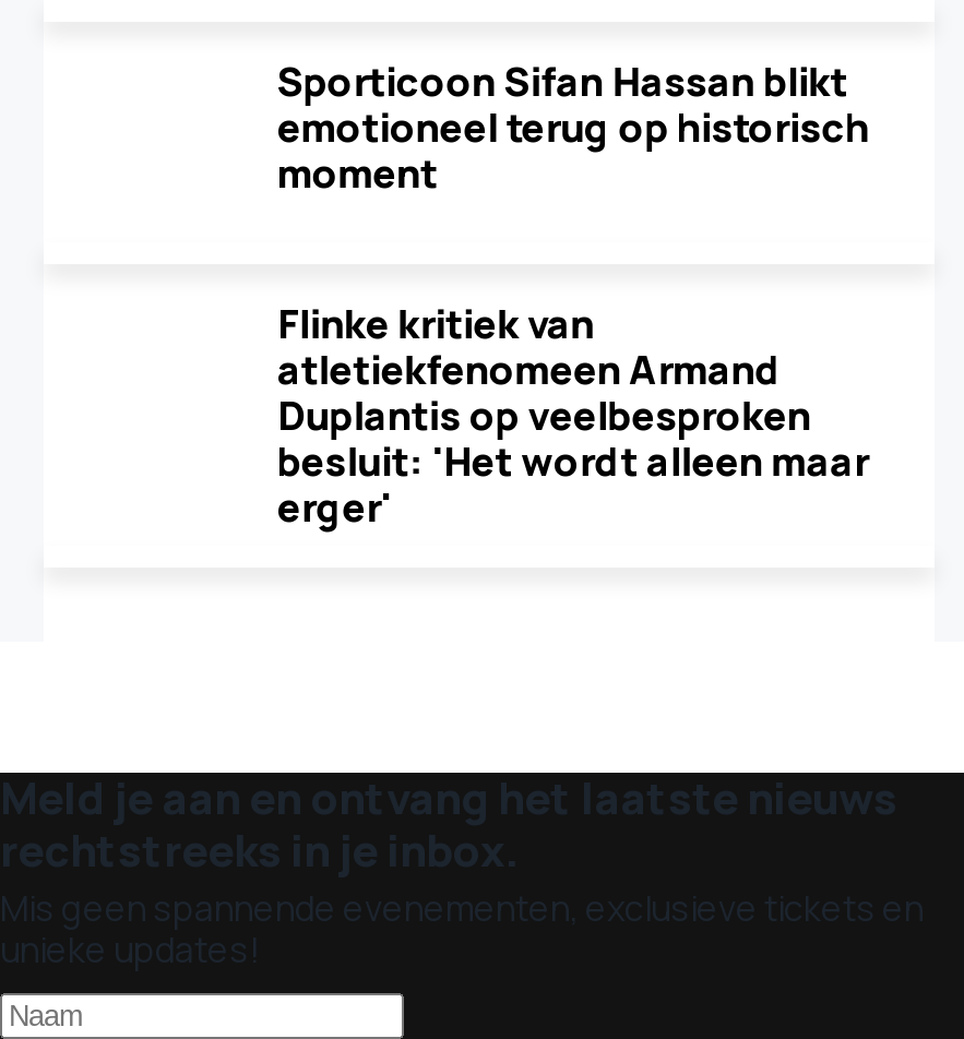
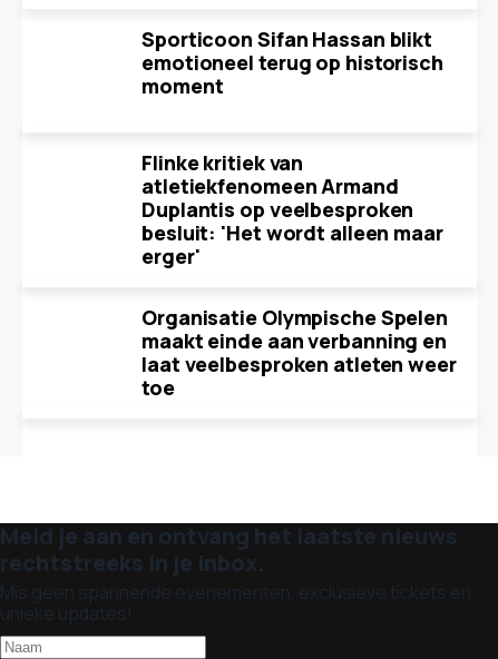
none -> [141,304,457,401] Organisatie Olympische Spelen | maakt einde aan verbanning en | laat veelbesproken atleten weer | toe

